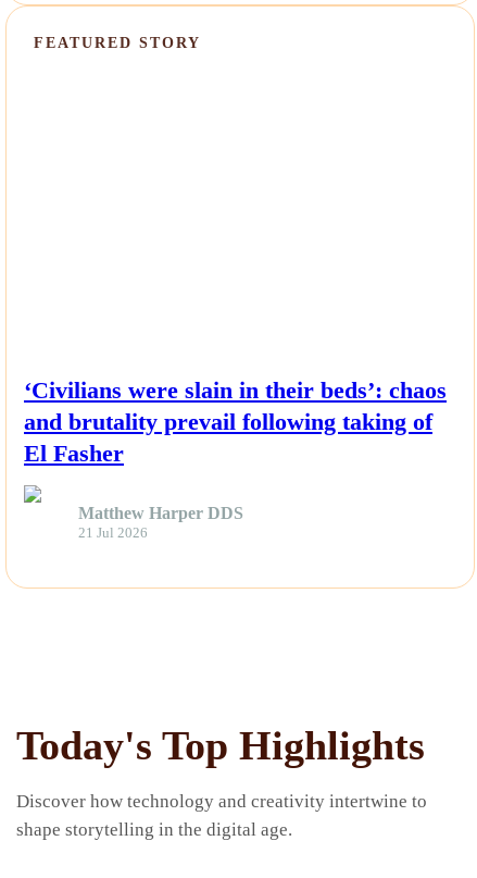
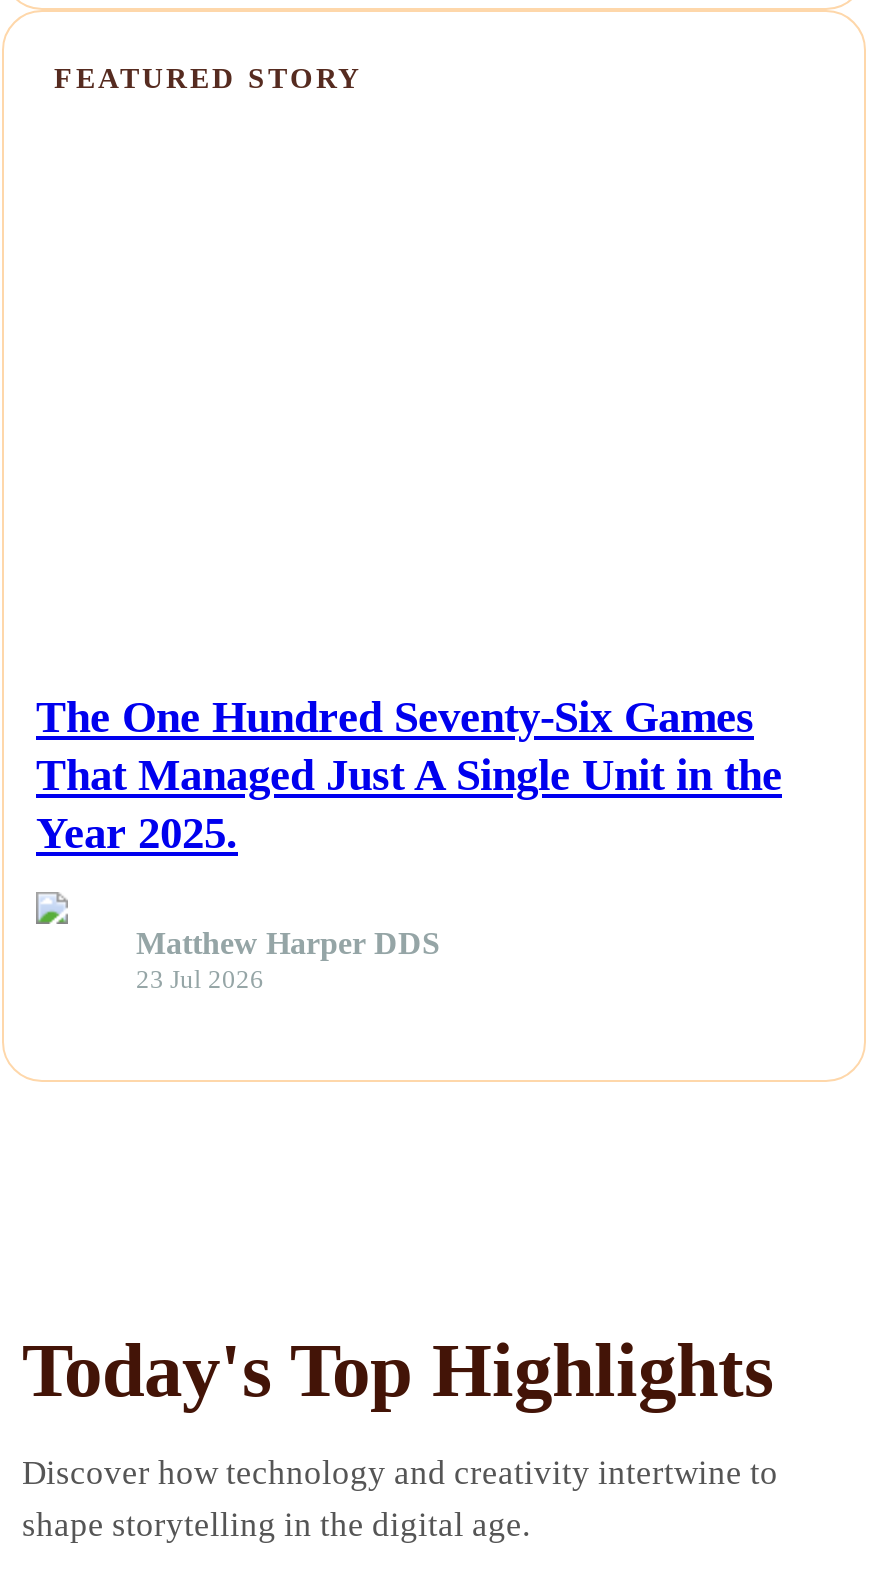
[24,376,447,467] ‘Civilians were slain in their beds’: chaos | and brutality prevail following taking of | El Fasher -> [36,692,782,858] The One Hundred Seventy-Six Games | That Managed Just A Single Unit in the | Year 2025.
[78,526,148,541] 21 Jul 2026 -> [136,967,264,995] 23 Jul 2026

